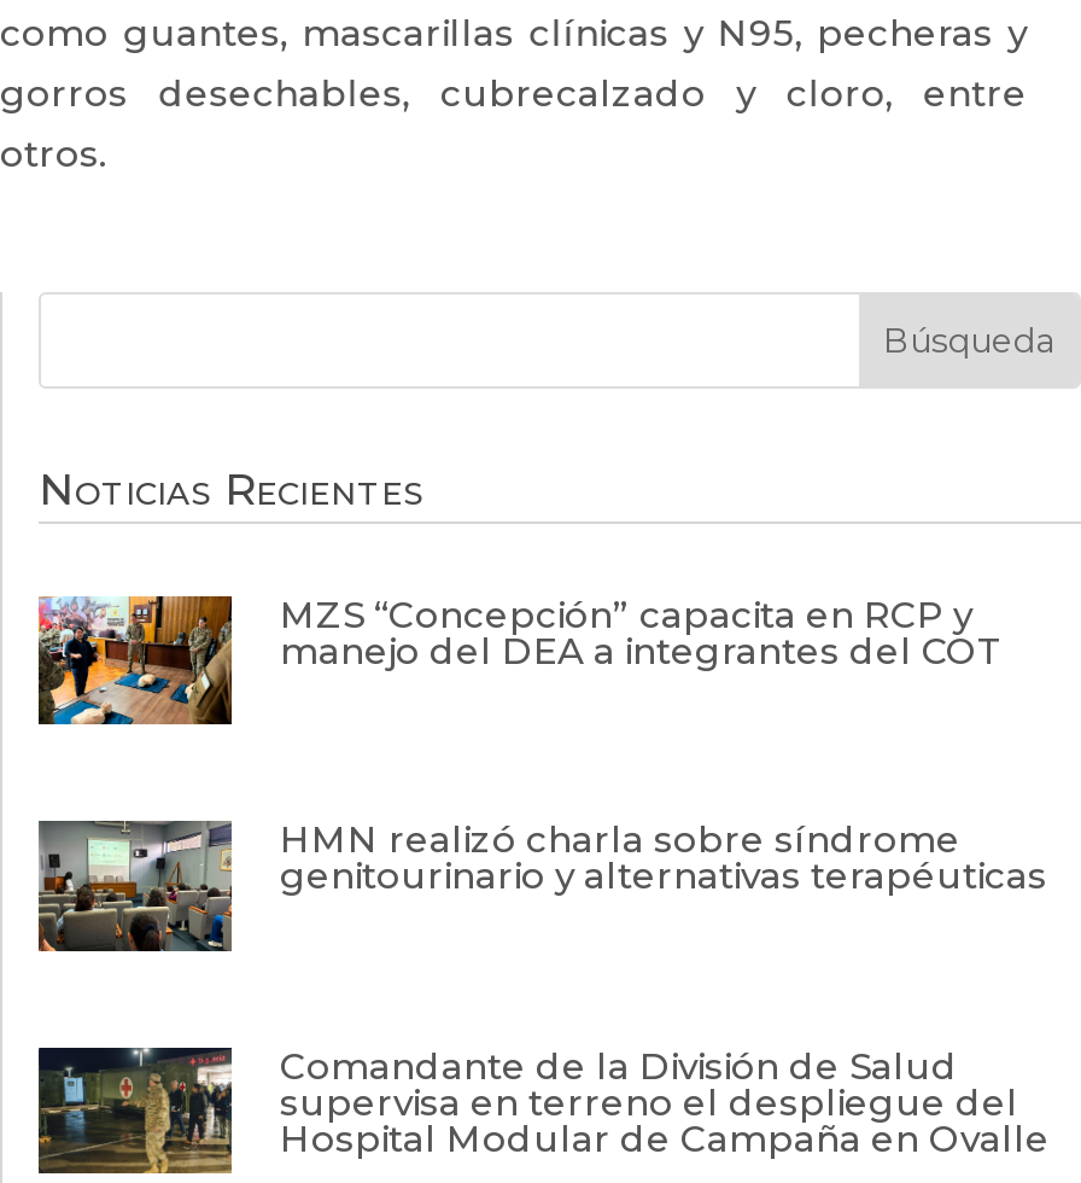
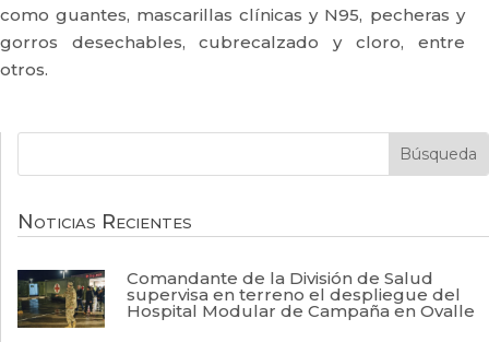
[36,591,1004,727] [image] | MZS “Concepción” capacita en RCP y | manejo del DEA a integrantes del COT -> none
[36,817,1047,956] [image] | HMN realizó charla sobre síndrome | genitourinario y alternativas terapéuticas -> none

